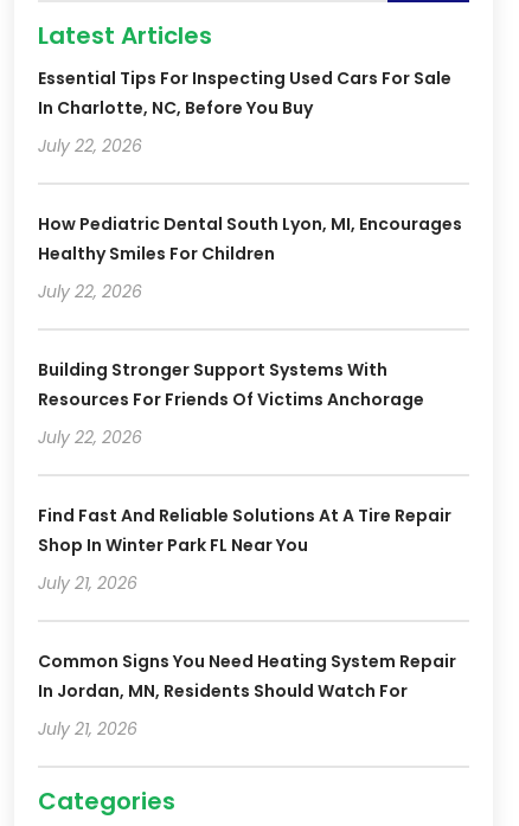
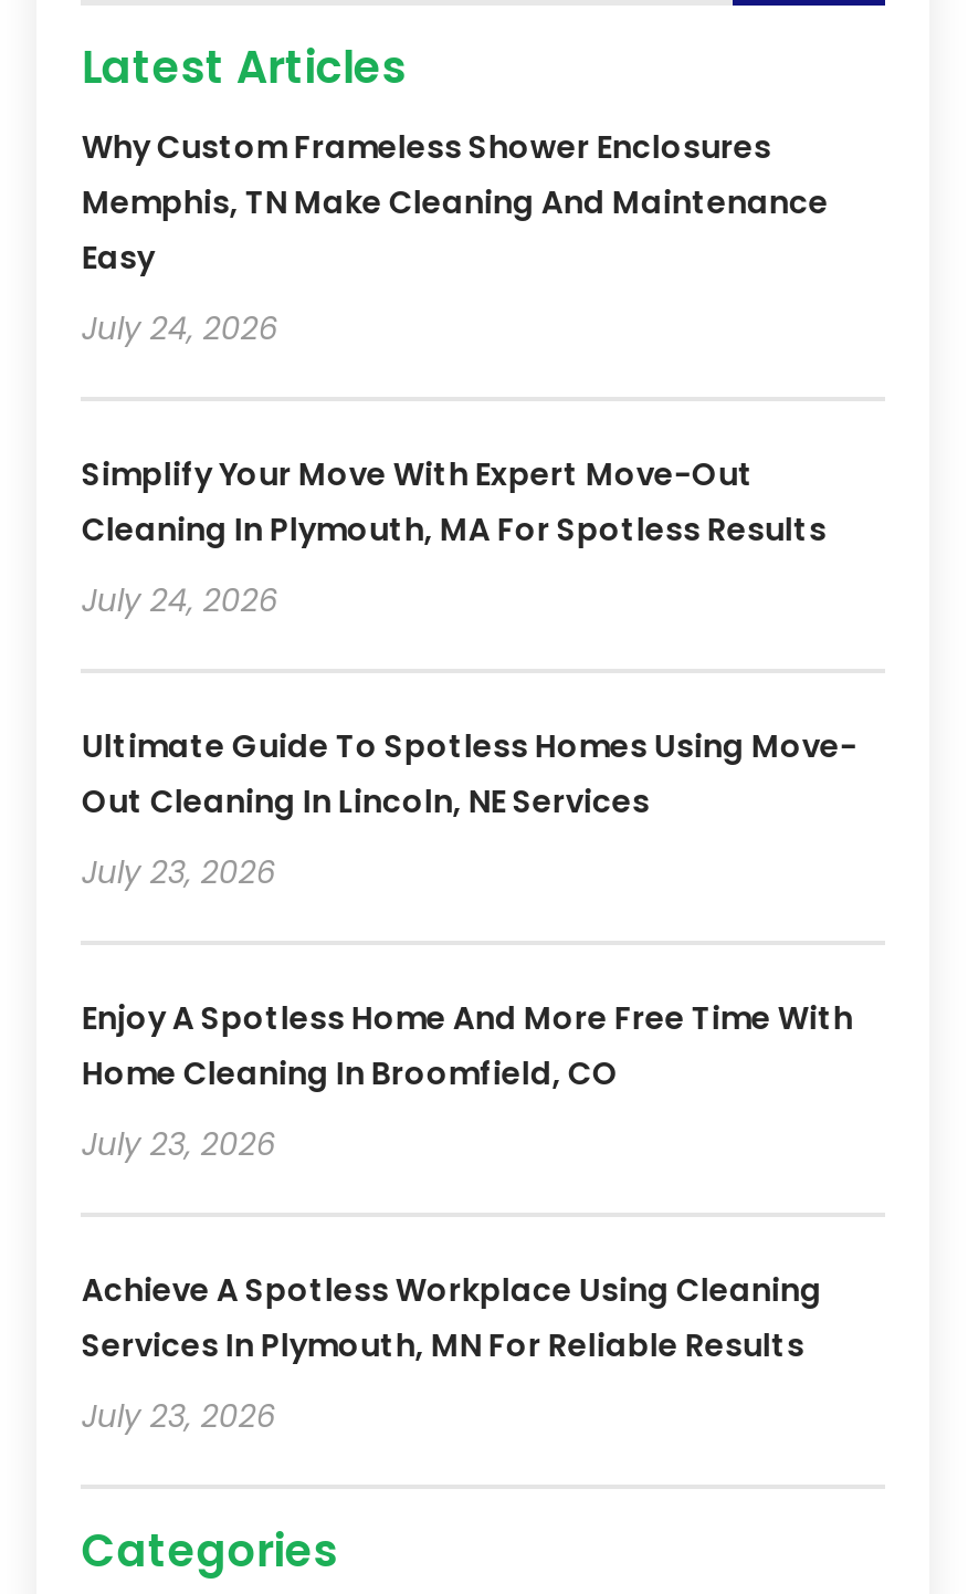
[38,66,452,119] Essential Tips For Inspecting Used Cars For Sale | In Charlotte, NC, Before You Buy -> [82,124,829,279] Why Custom Frameless Shower Enclosures | Memphis, TN Make Cleaning And Maintenance | Easy
[38,133,143,157] July 22, 2026 -> [82,305,278,350] July 24, 2026
[38,212,463,265] How Pediatric Dental South Lyon, MI, Encourages | Healthy Smiles For Children -> [82,451,826,551] Simplify Your Move With Expert Move-Out | Cleaning In Plymouth, MA For Spotless Results
[38,279,143,303] July 22, 2026 -> [82,577,278,621] July 24, 2026
[38,357,425,411] Building Stronger Support Systems With | Resources For Friends Of Victims Anchorage -> [82,723,857,823] Ultimate Guide To Spotless Homes Using Move- | Out Cleaning In Lincoln, NE Services
[38,425,143,449] July 22, 2026 -> [82,849,276,893] July 23, 2026
[38,503,452,557] Find Fast And Reliable Solutions At A Tire Repair | Shop In Winter Park FL Near You -> [82,995,853,1095] Enjoy A Spotless Home And More Free Time With | Home Cleaning In Broomfield, CO
[38,571,138,594] July 21, 2026 -> [82,1121,276,1165] July 23, 2026
[38,649,457,702] Common Signs You Need Heating System Repair | In Jordan, MN, Residents Should Watch For -> [82,1267,822,1367] Achieve A Spotless Workplace Using Cleaning | Services In Plymouth, MN For Reliable Results
[38,716,138,740] July 21, 2026 -> [82,1393,276,1437] July 23, 2026

